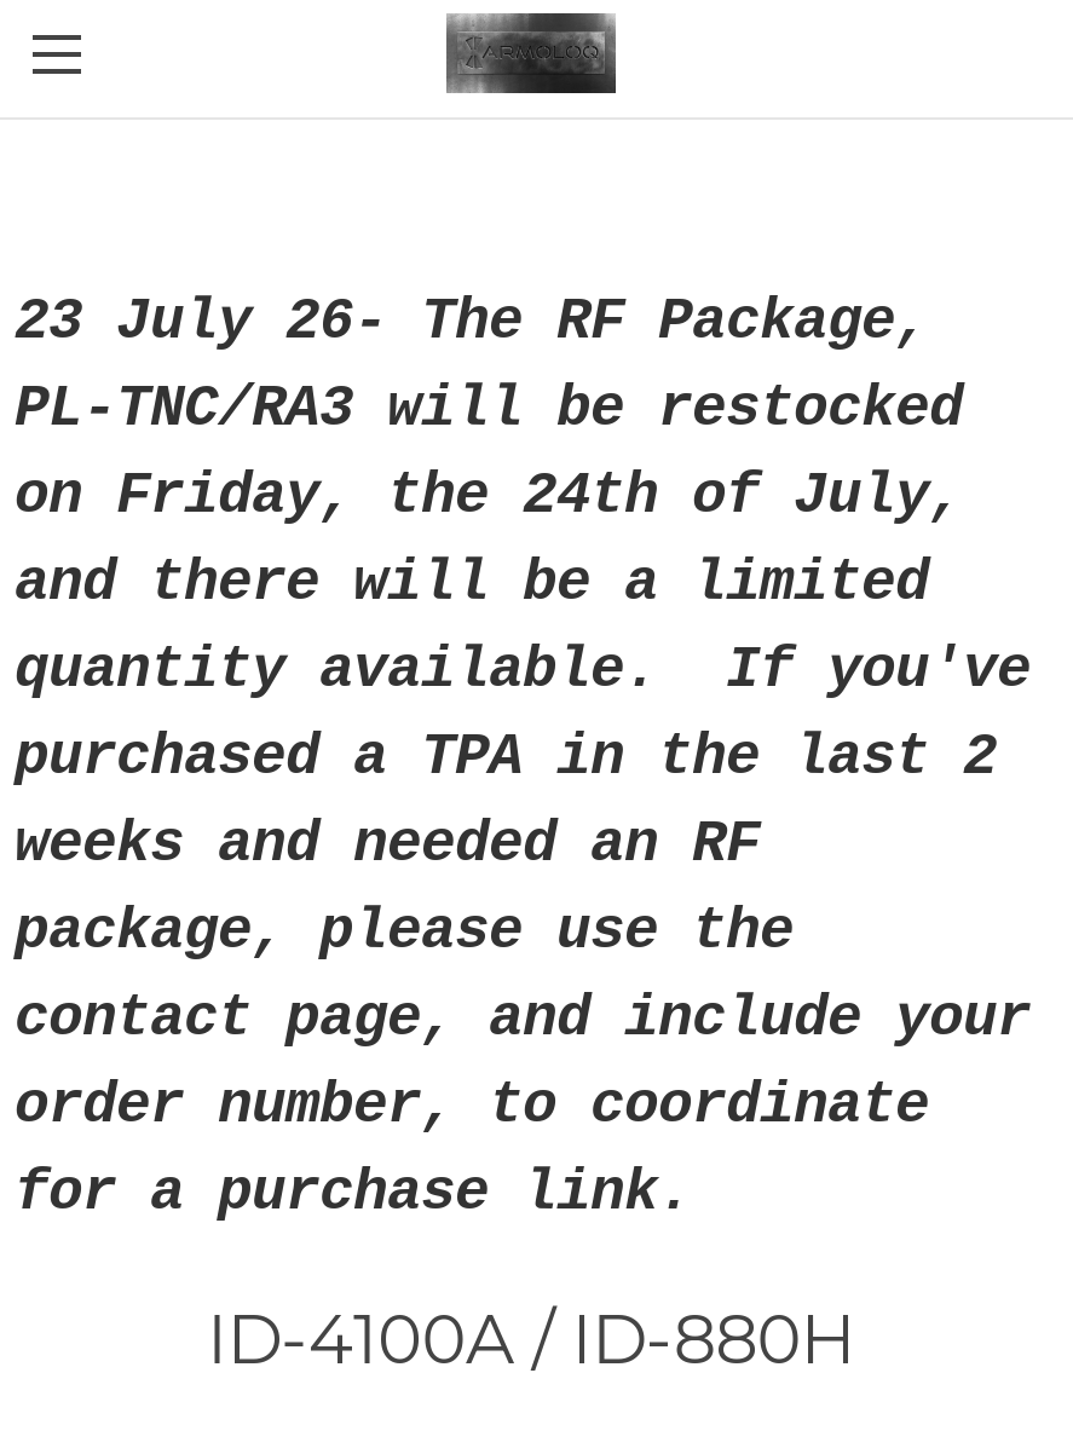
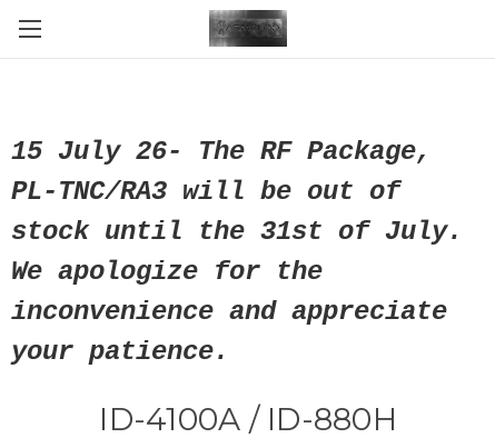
[15,289,1031,1225] 23 July 26- The RF Package, | PL-TNC/RA3 will be restocked | on Friday, the 24th of July, | and there will be a limited | quantity available. If you've | purchased a TPA in the last 2 | weeks and needed an RF | package, please use the | contact page, and include your | order number, to coordinate | for a purchase link. -> [11,137,478,367] 15 July 26- The RF Package, | PL-TNC/RA3 will be out of | stock until the 31st of July. | We apologize for the | inconvenience and appreciate | your patience.

